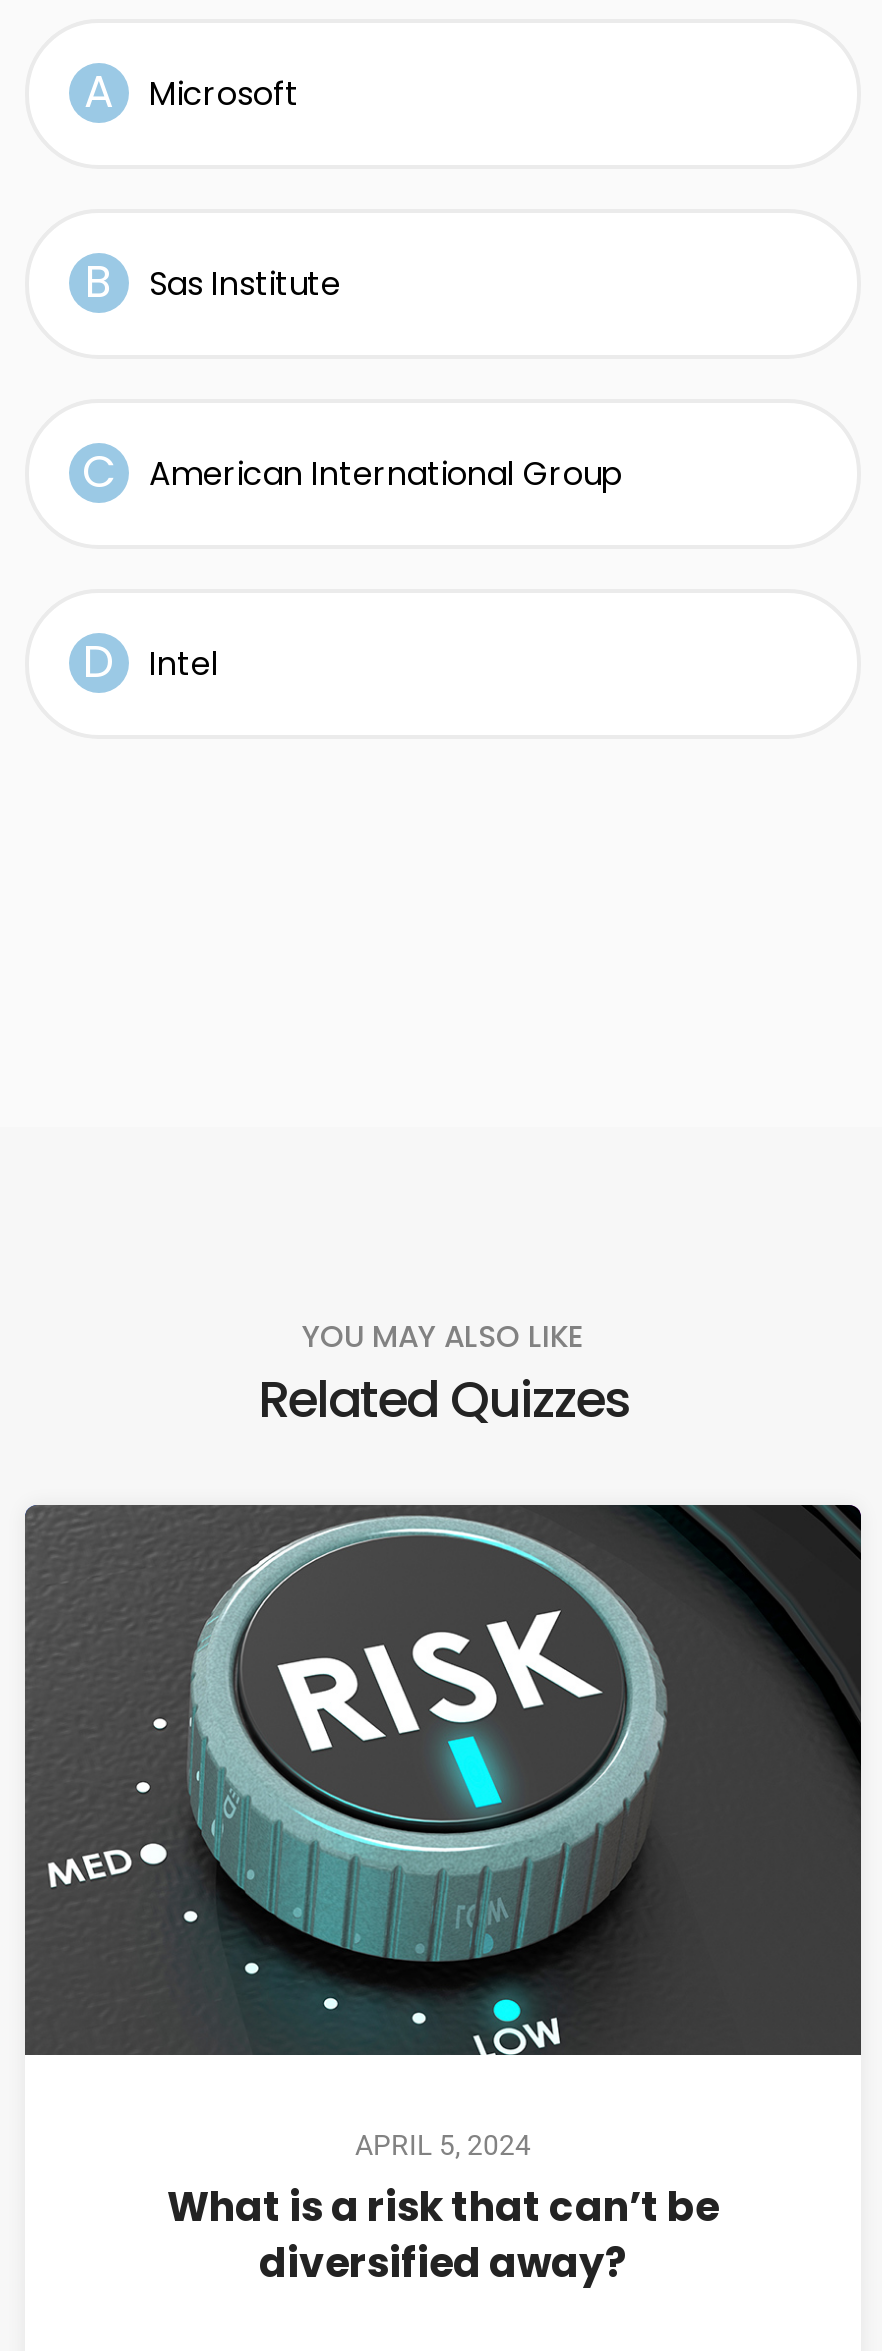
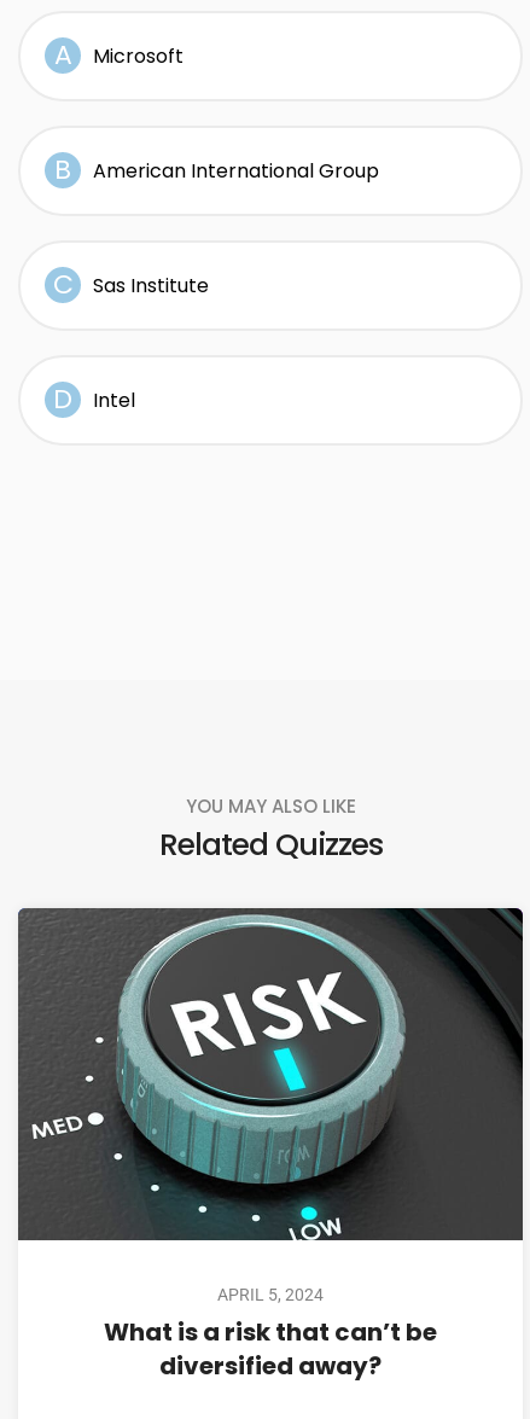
moved [149,261,341,307] -> [93,271,209,299]: Sas Institute
moved [149,451,623,497] -> [93,157,379,185]: American International Group

